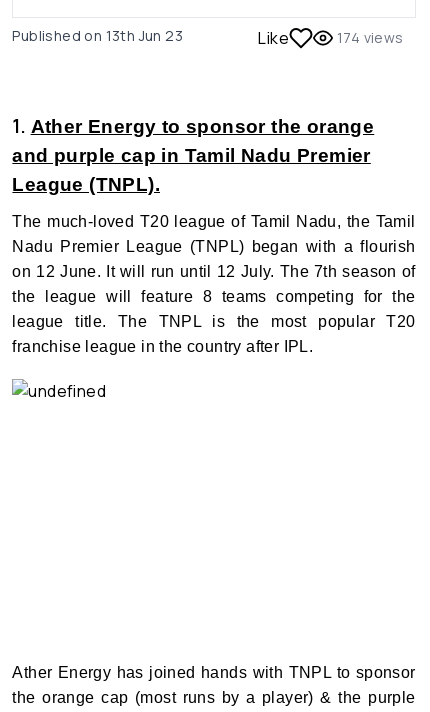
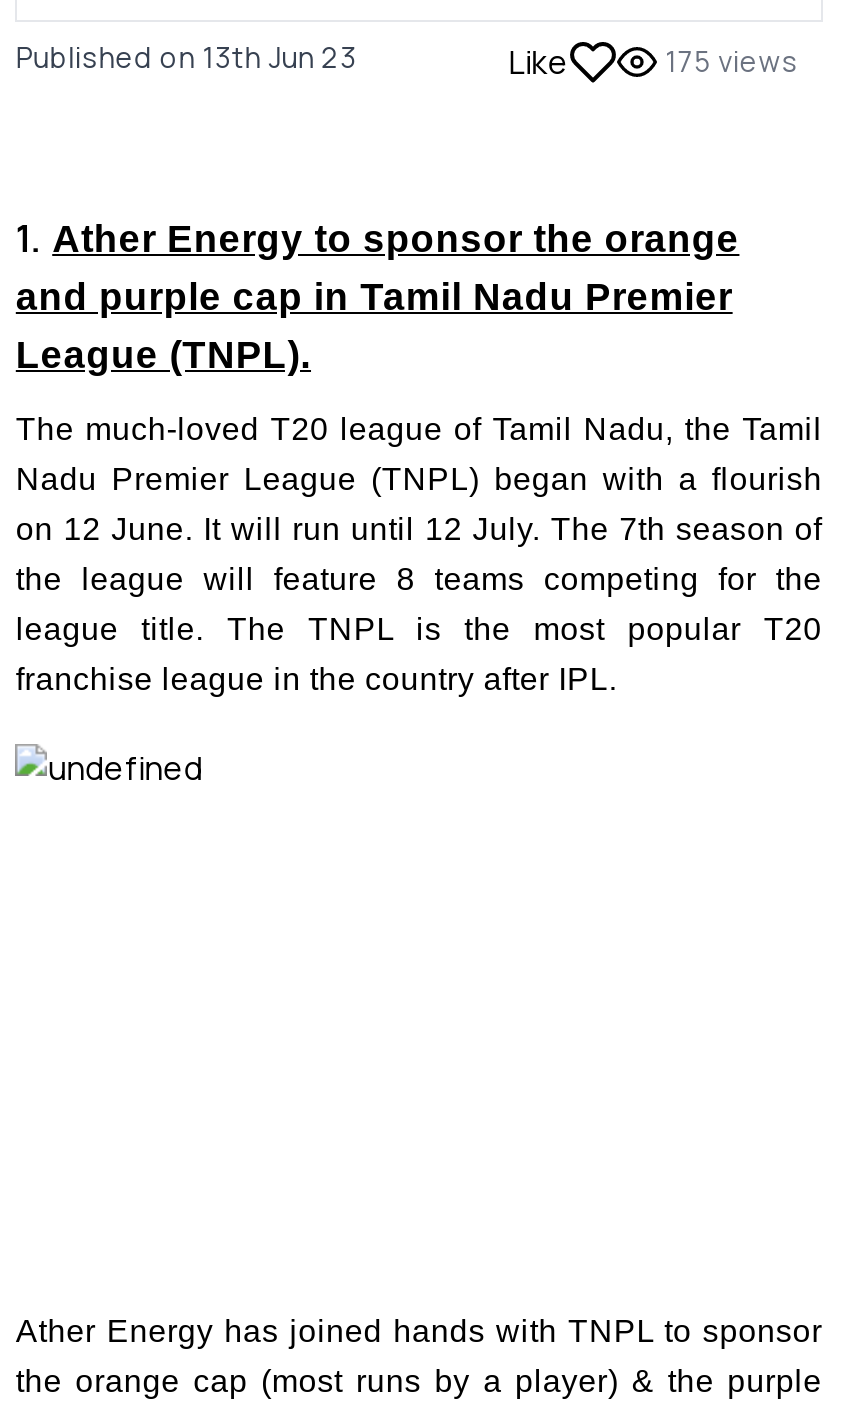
[337,28,404,47] 174 views -> [665,43,798,81] 175 views

